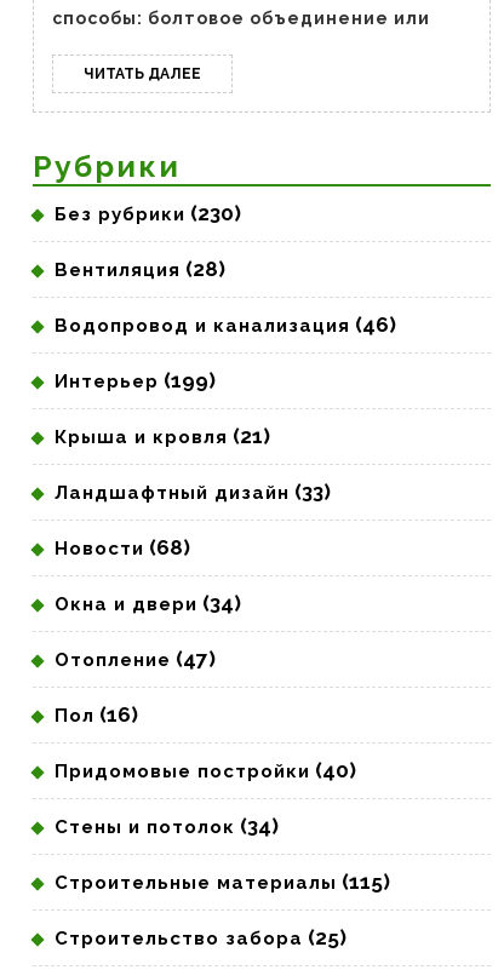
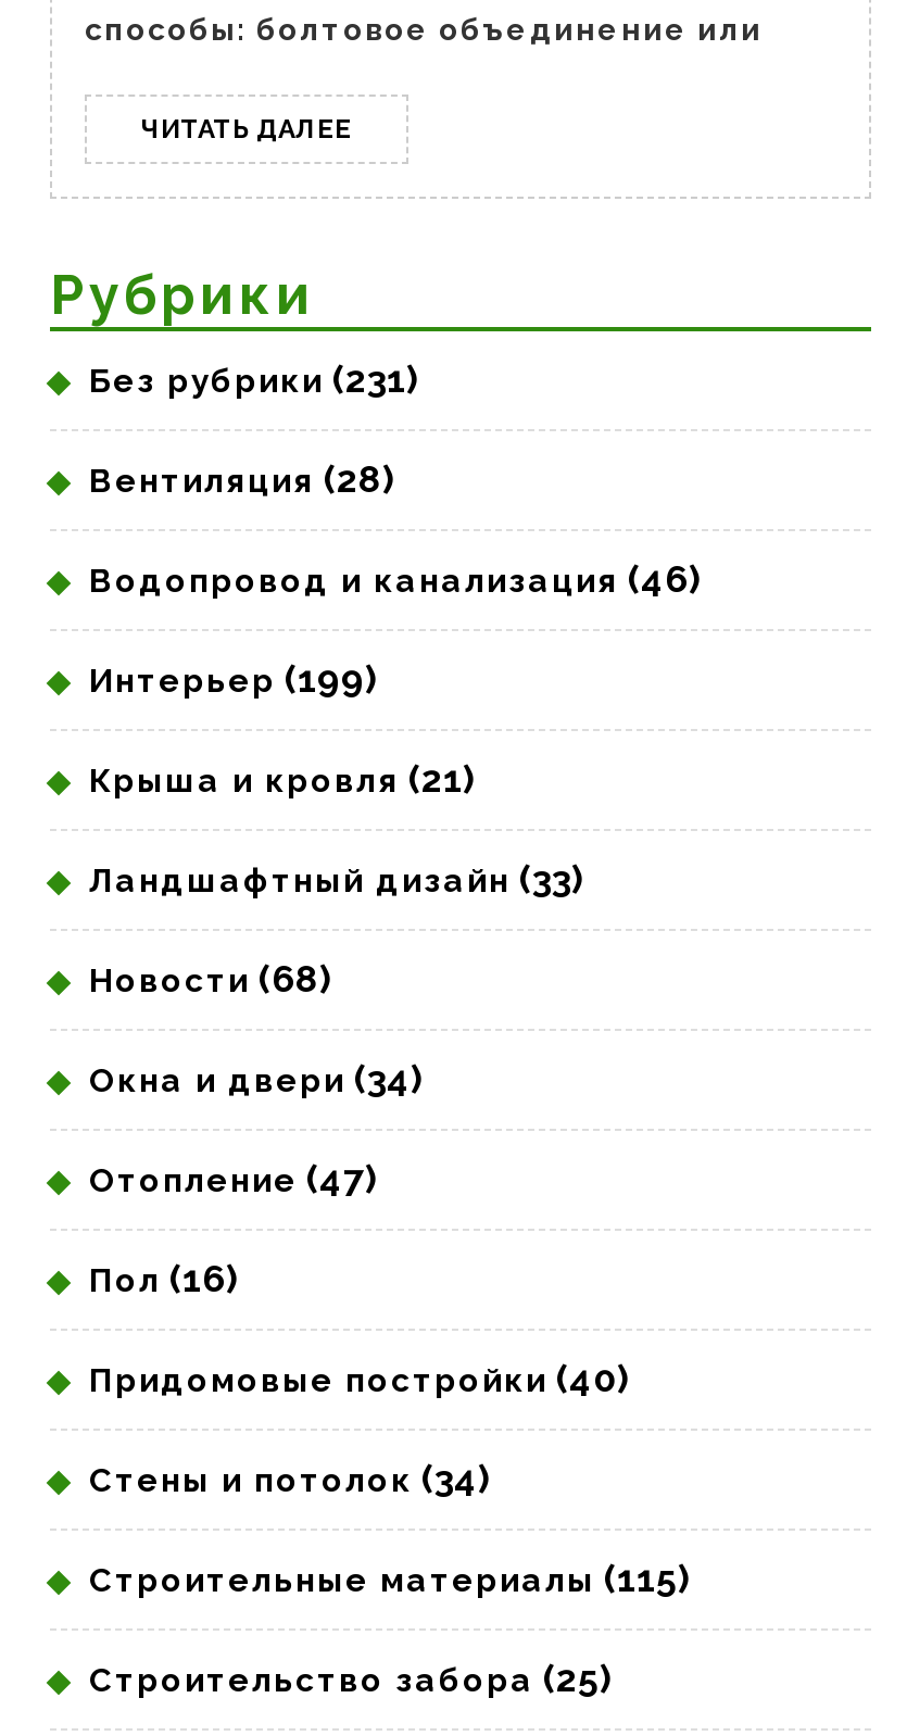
[55,201,241,225] Без рубрики (230) -> [89,357,419,401] Без рубрики (231)

